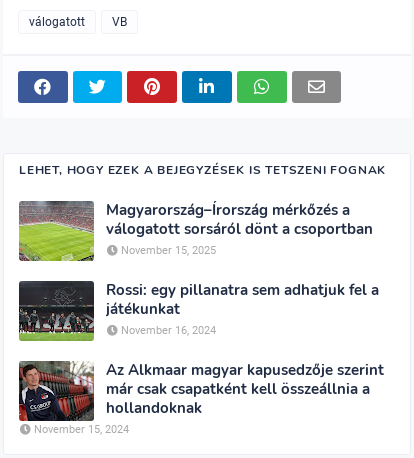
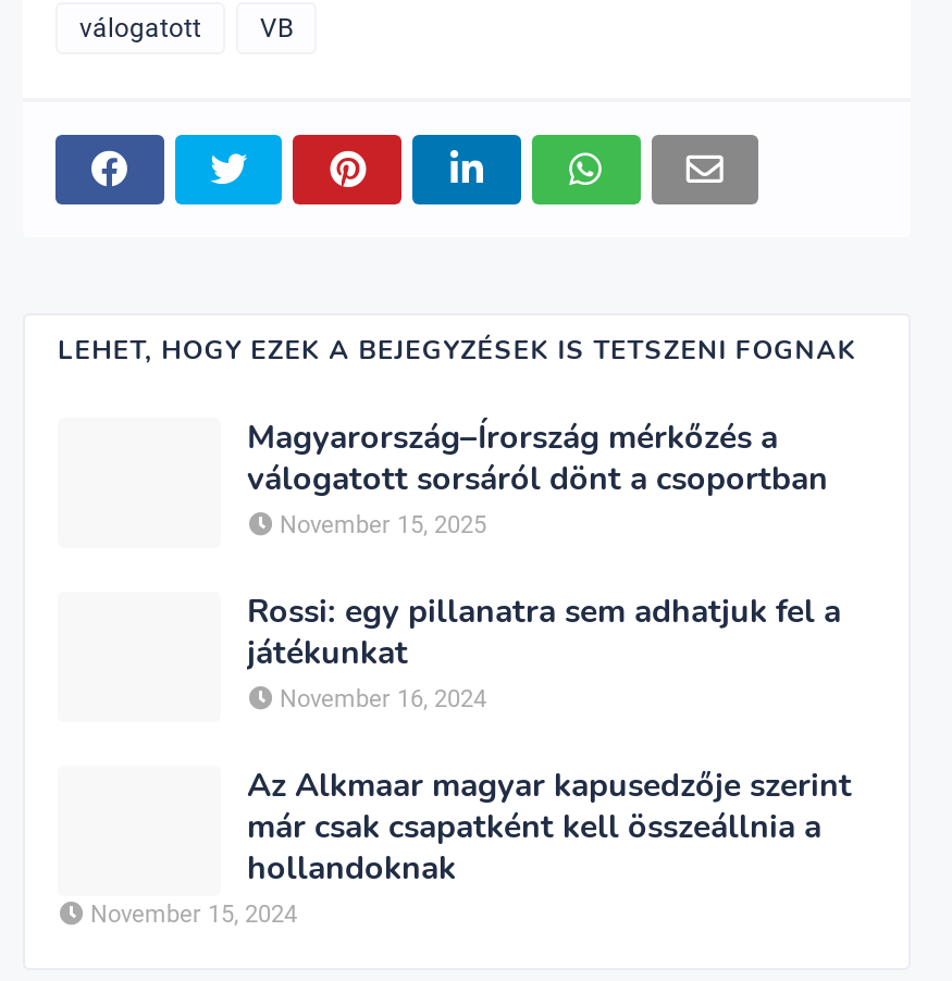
[18,200,95,262] [image] -> none
[18,280,95,342] [image] -> none
[18,360,95,422] [image] -> none

